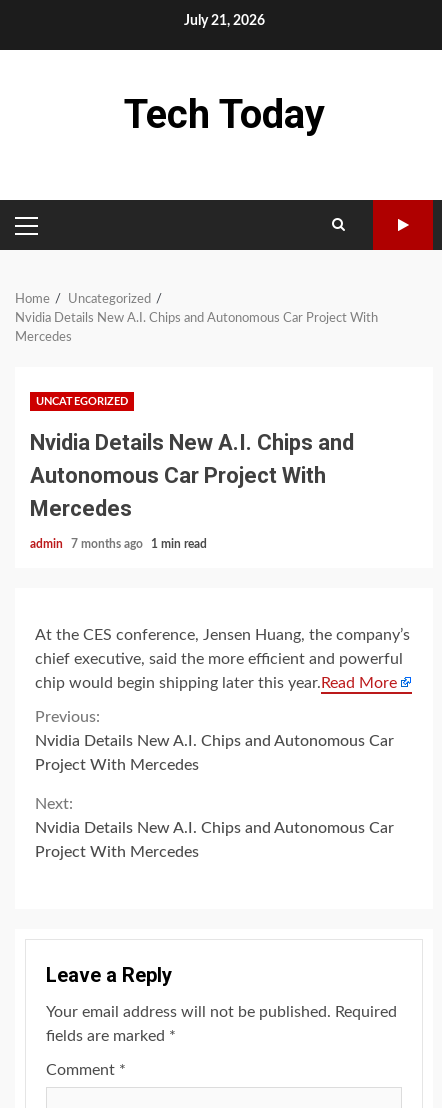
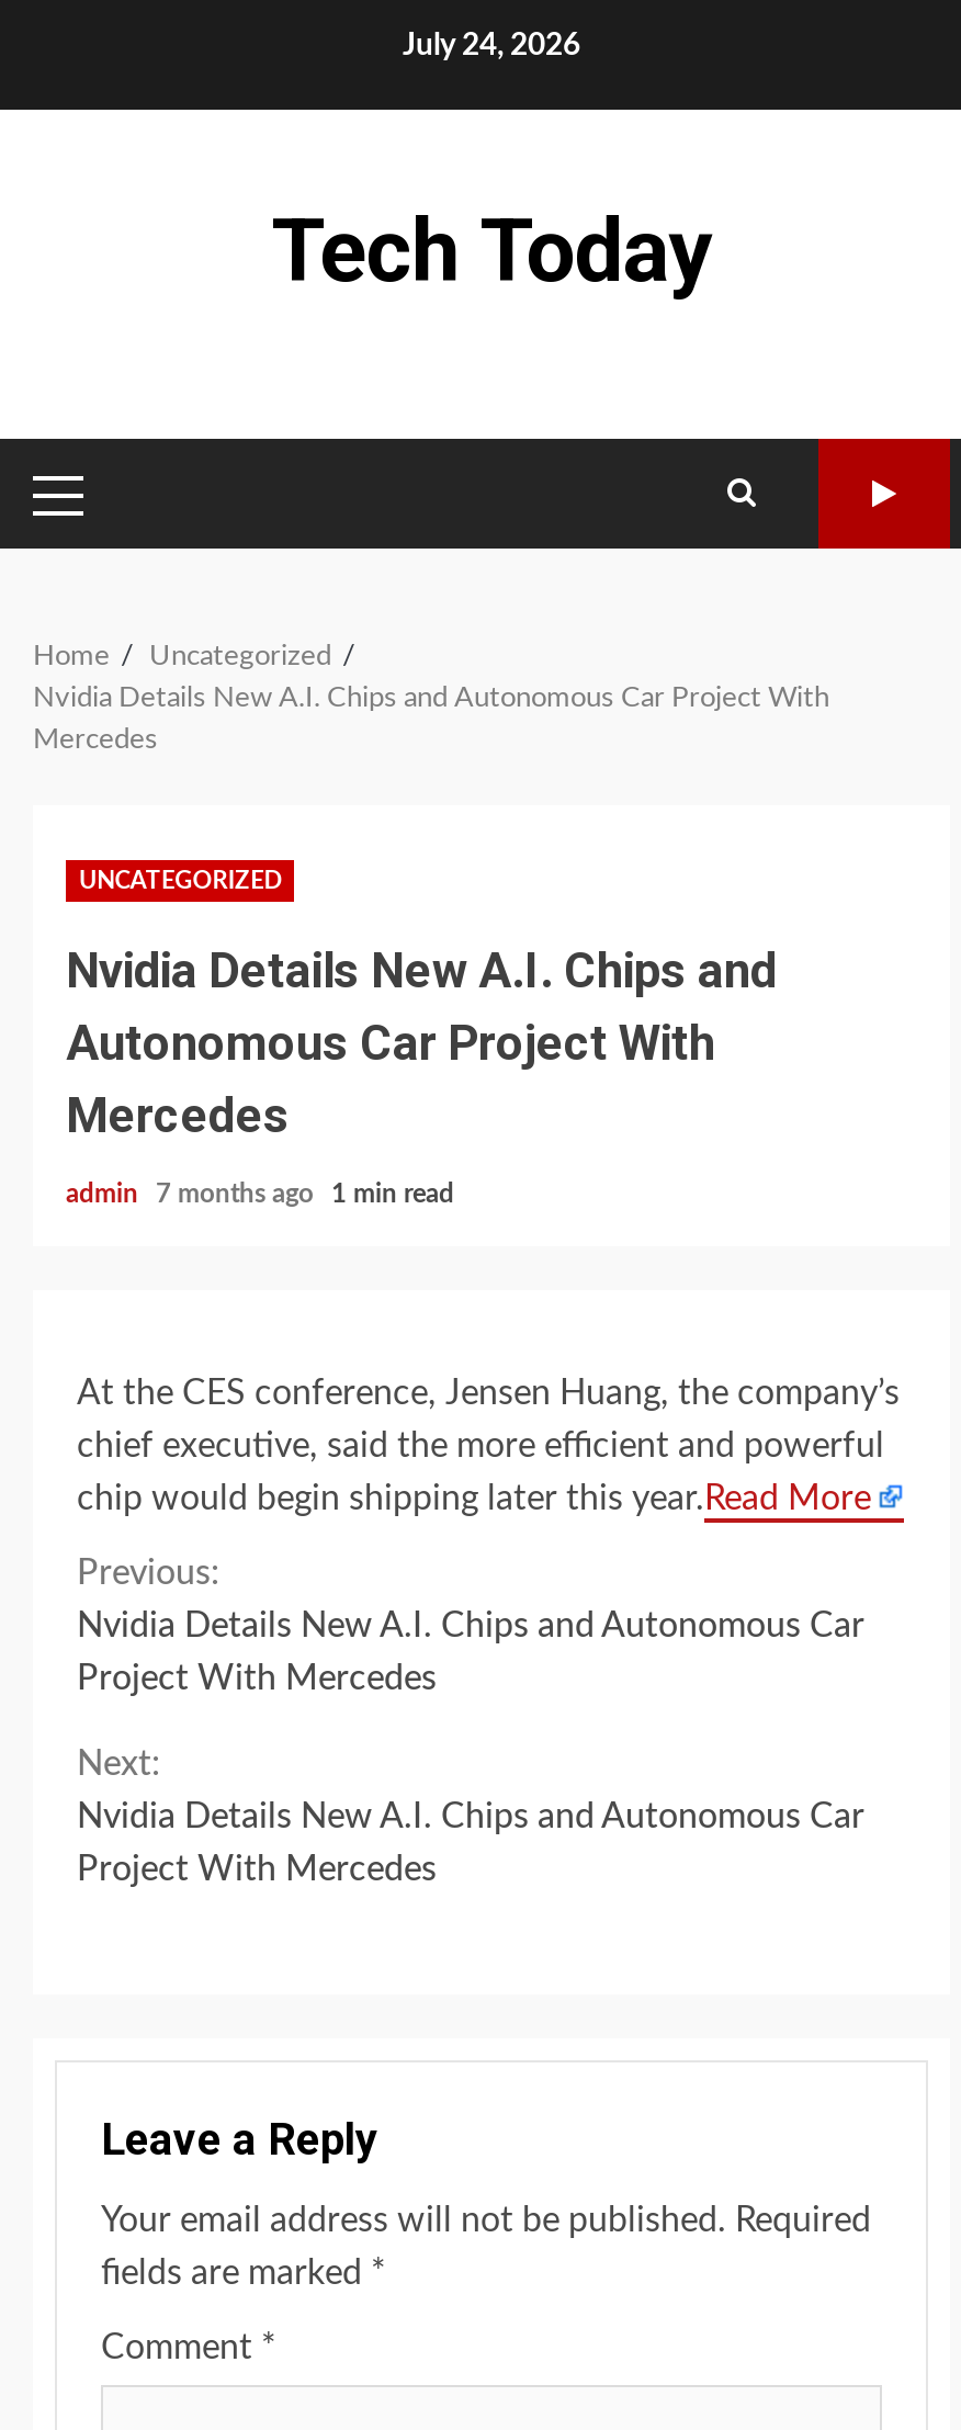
[183,14,264,28] July 21, 2026 -> [403,31,580,61] July 24, 2026

